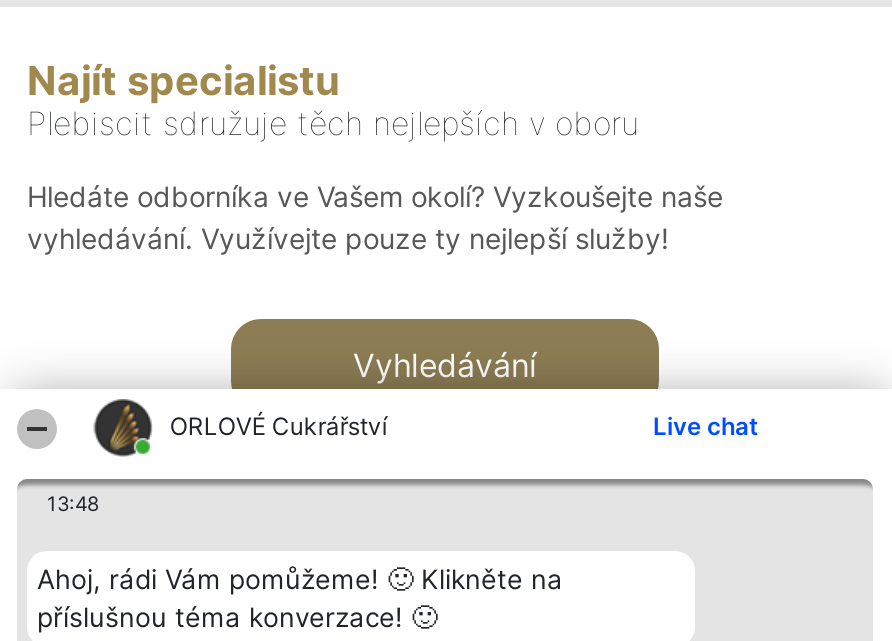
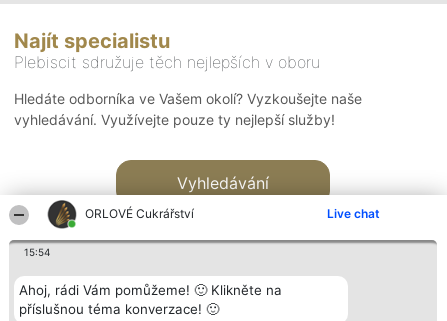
[47,491,99,515] 13:48 -> [24,246,50,258] 15:54

